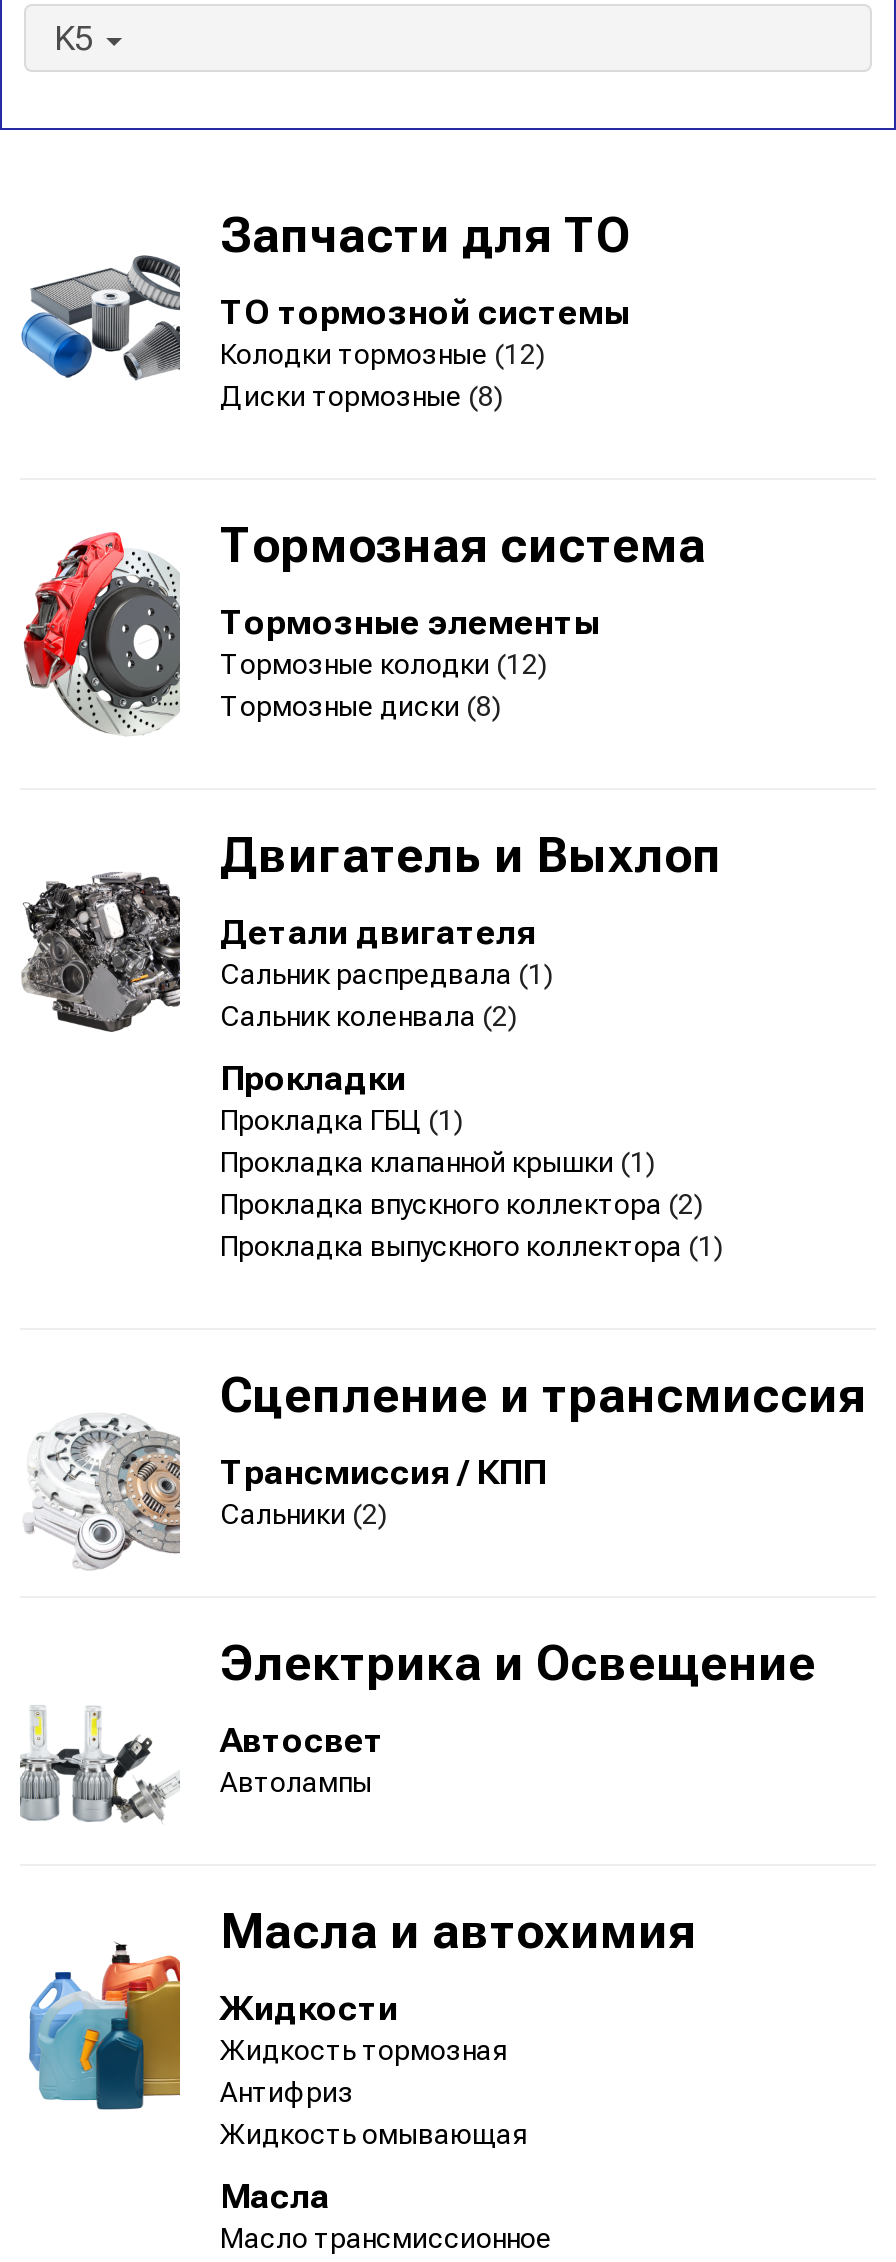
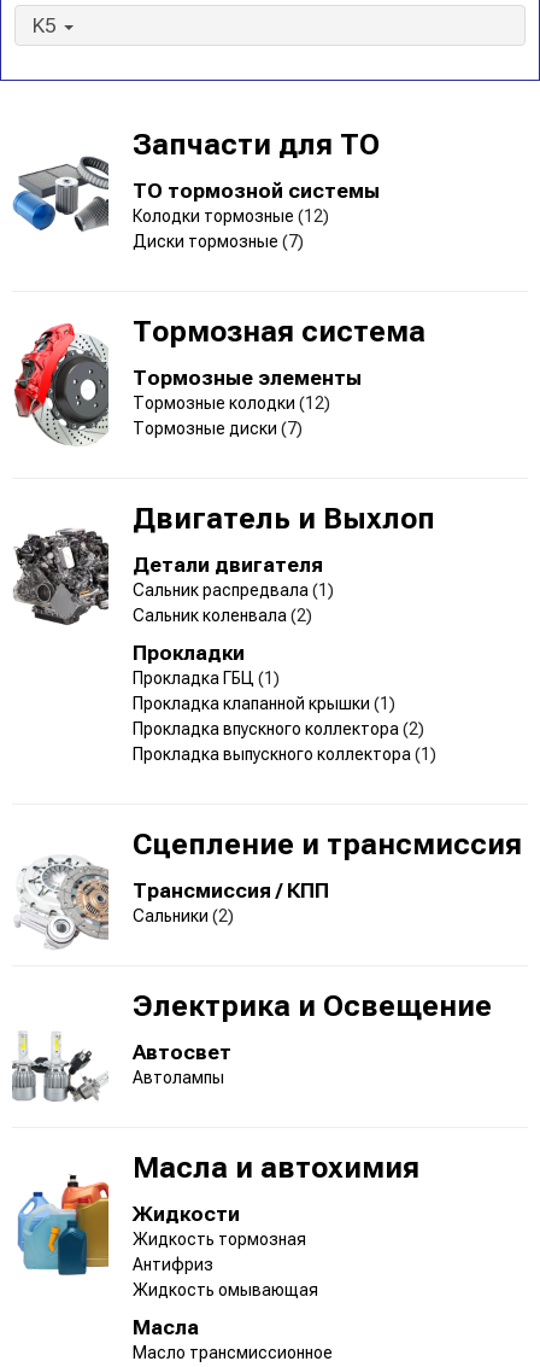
[220,380,504,412] Диски тормозные (8) -> [133,232,304,251] Диски тормозные (7)
[220,690,502,722] Тормозные диски (8) -> [133,419,303,438] Тормозные диски (7)

